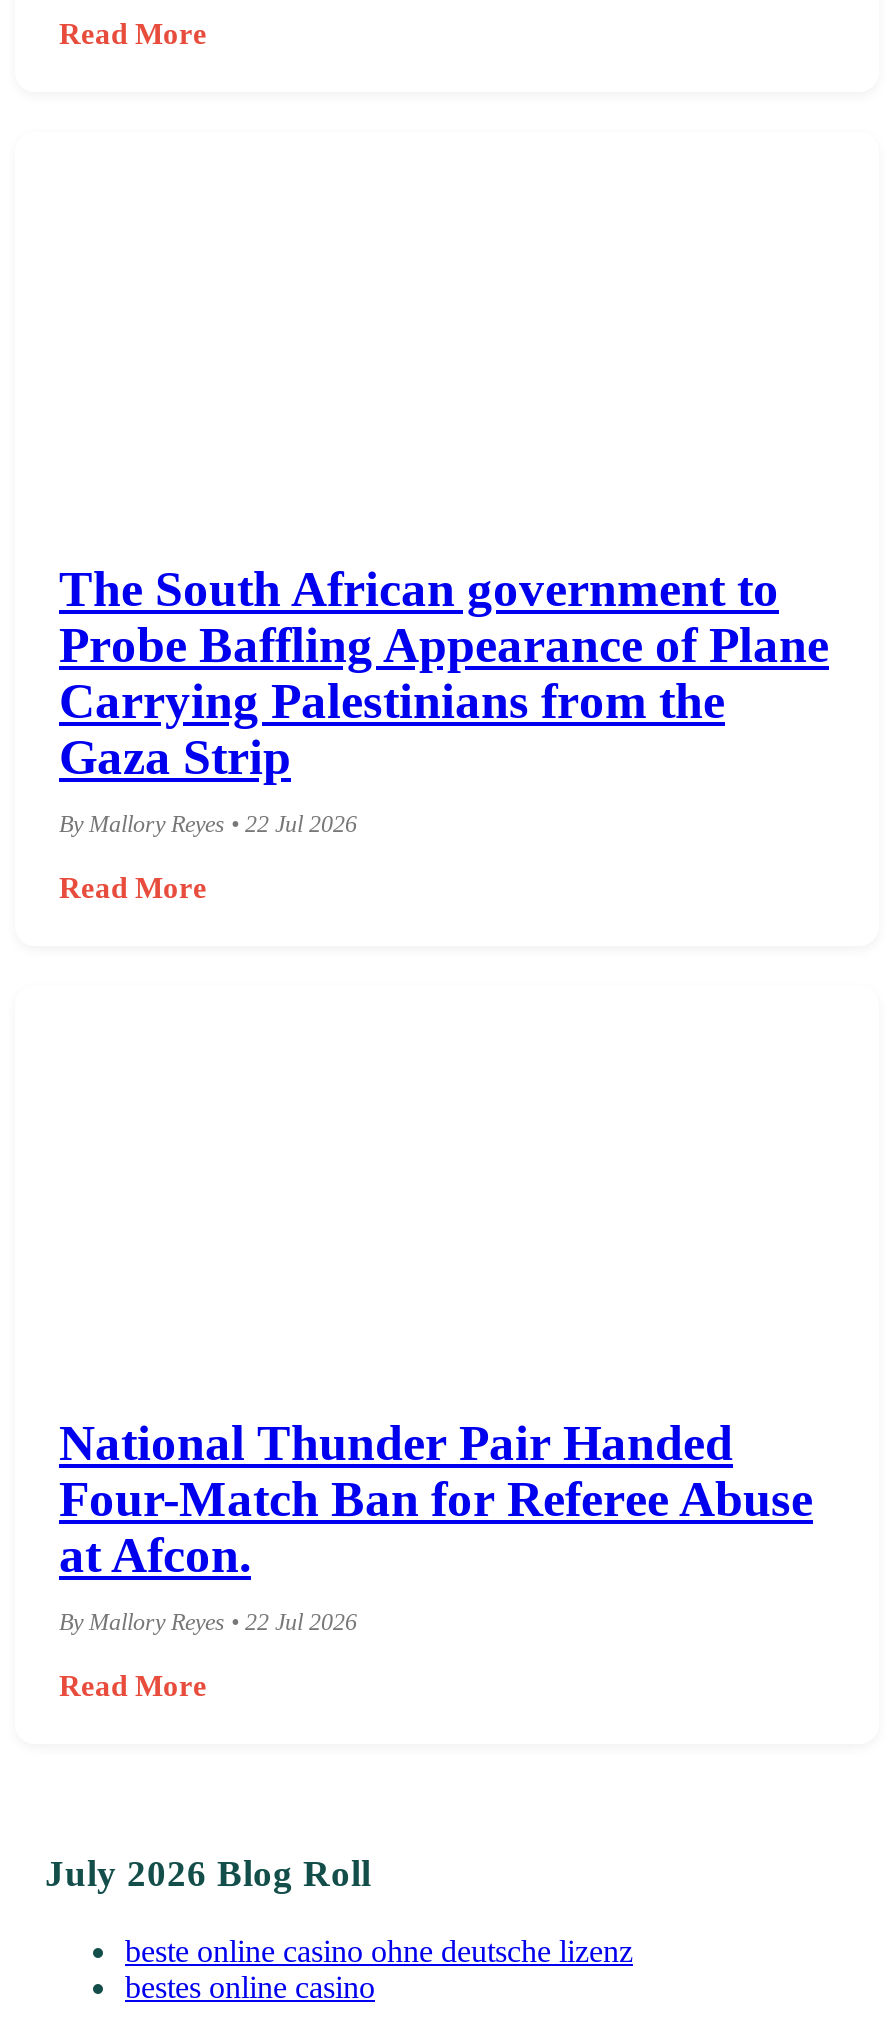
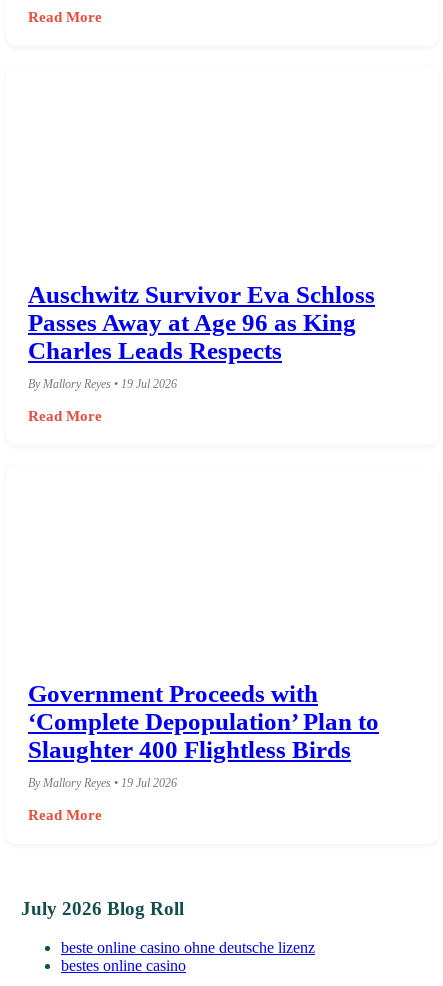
[59,562,829,784] The South African government to | Probe Baffling Appearance of Plane | Carrying Palestinians from the | Gaza Strip -> [28,281,375,364] Auschwitz Survivor Eva Schloss | Passes Away at Age 96 as King | Charles Leads Respects
[59,810,357,838] By Mallory Reyes • 22 Jul 2026 -> [28,377,177,391] By Mallory Reyes • 19 Jul 2026
[59,1416,813,1582] National Thunder Pair Handed | Four-Match Ban for Referee Abuse | at Afcon. -> [28,680,379,763] Government Proceeds with | ‘Complete Depopulation’ Plan to | Slaughter 400 Flightless Birds
[59,1608,357,1636] By Mallory Reyes • 22 Jul 2026 -> [28,776,177,790] By Mallory Reyes • 19 Jul 2026

